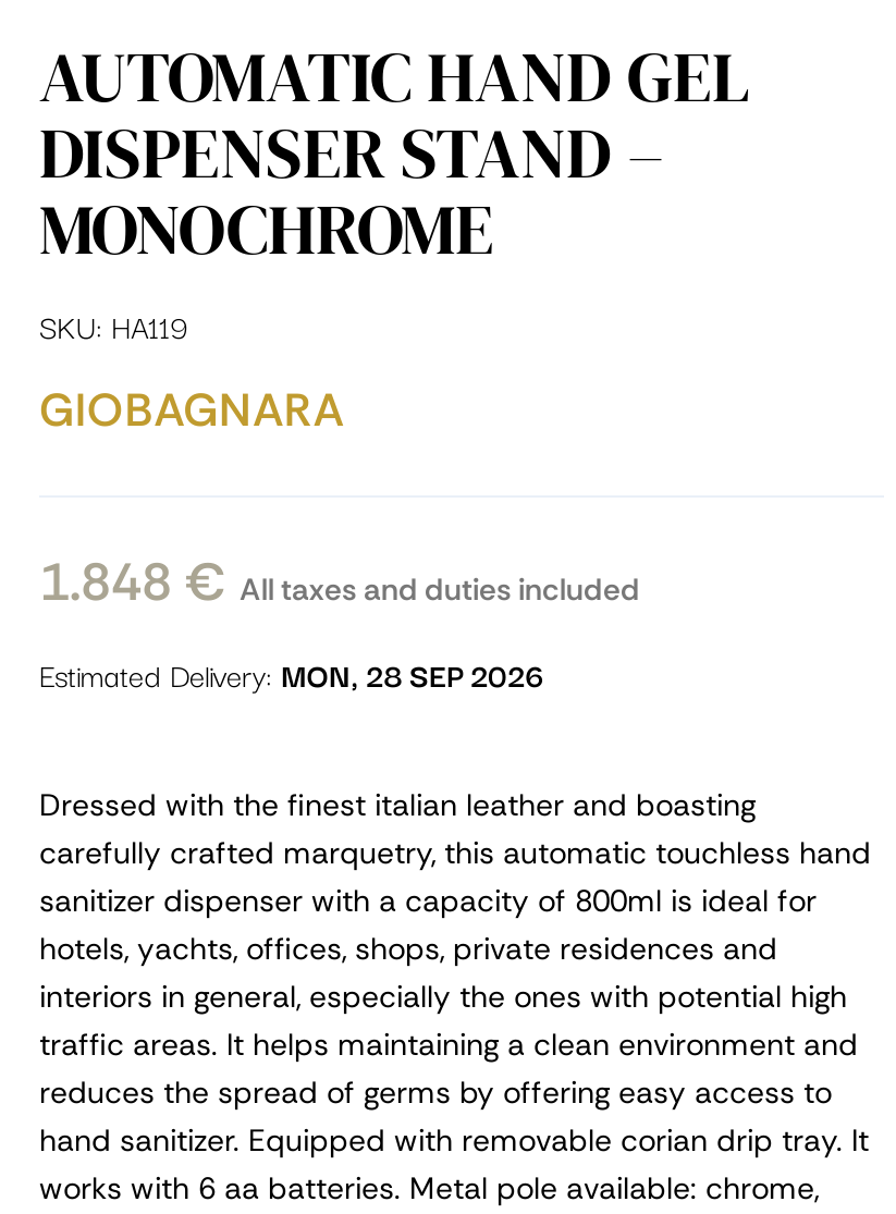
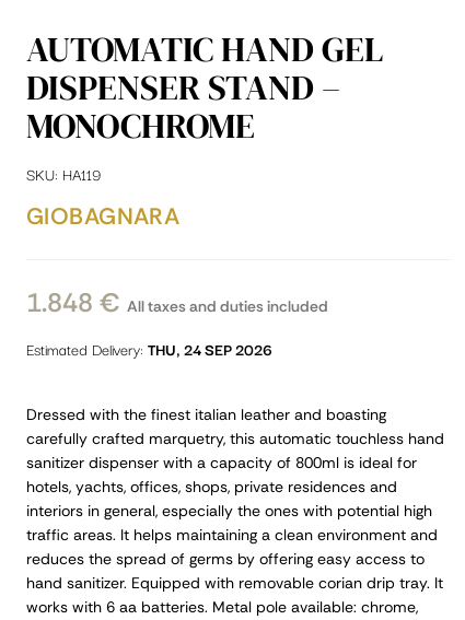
[39,650,544,698] Estimated Delivery: MON, 28 SEP 2026 -> [26,337,272,361] Estimated Delivery: THU, 24 SEP 2026

